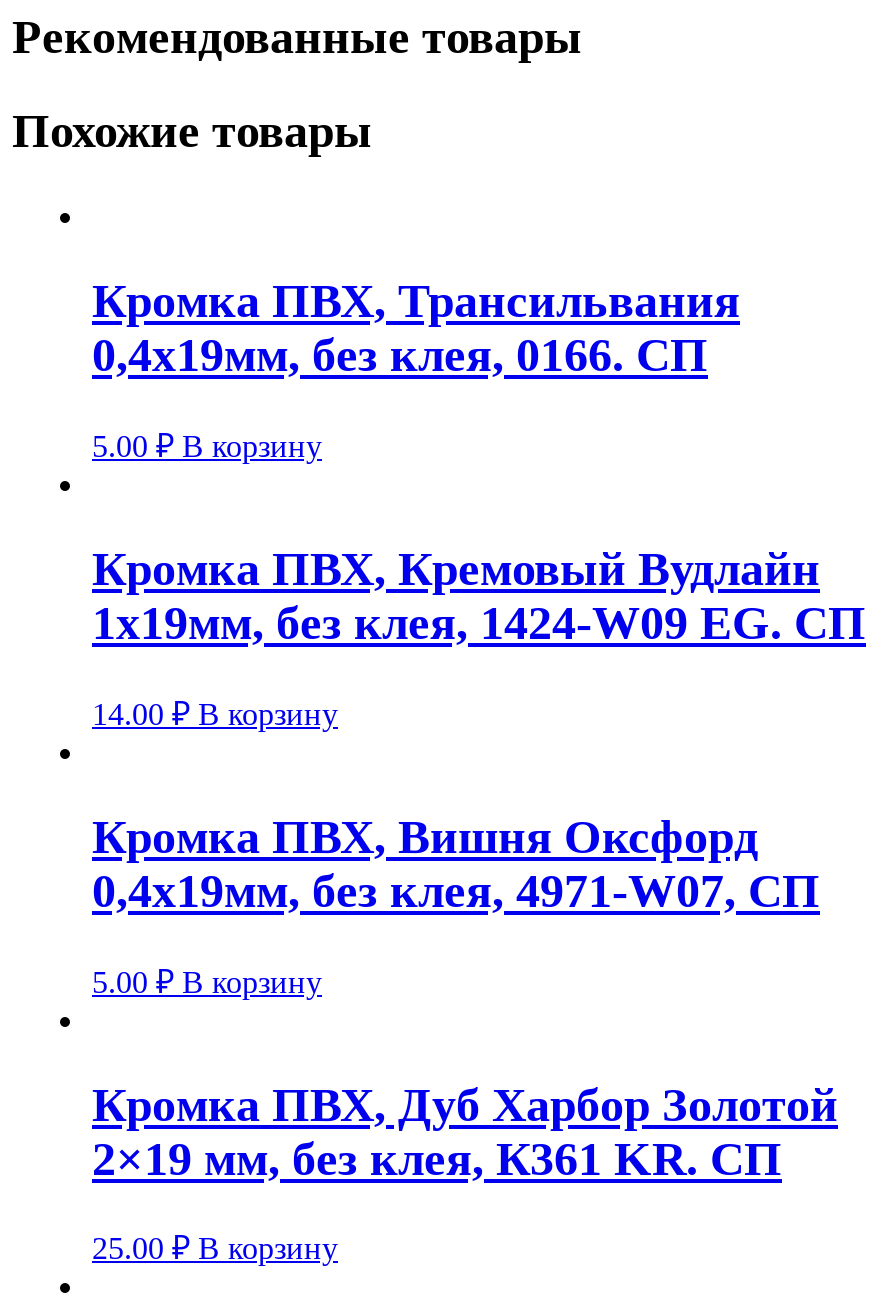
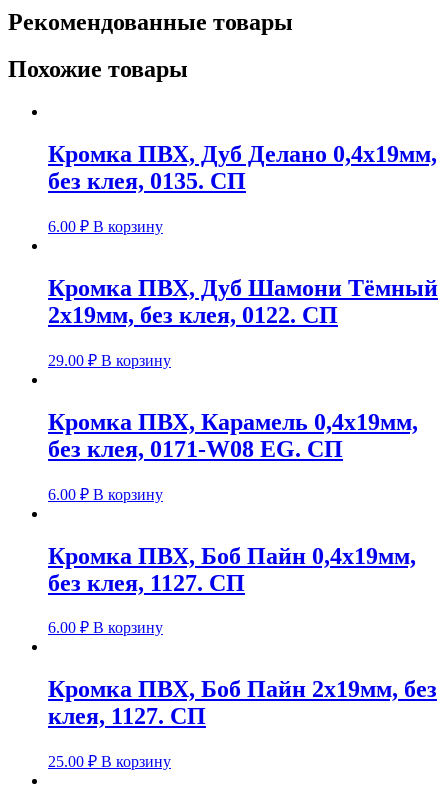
[92,275,866,1184] Кромка ПВХ, Трансильвания | 0,4х19мм, без клея, 0166. СП | 5.00 ₽ В корзину | Кромка ПВХ, Кремовый Вудлайн | 1х19мм, без клея, 1424-W09 EG. СП | 14.00 ₽ В корзину | Кромка ПВХ, Вишня Оксфорд | 0,4х19мм, без клея, 4971-W07, СП | 5.00 ₽ В корзину | Кромка ПВХ, Дуб Харбор Золотой | 2×19 мм, без клея, К361 KR. СП -> [48,141,438,729] Кромка ПВХ, Дуб Делано 0,4х19мм, | без клея, 0135. СП | 6.00 ₽ В корзину | Кромка ПВХ, Дуб Шамони Тёмный | 2х19мм, без клея, 0122. СП | 29.00 ₽ В корзину | Кромка ПВХ, Карамель 0,4х19мм, | без клея, 0171-W08 EG. СП | 6.00 ₽ В корзину | Кромка ПВХ, Боб Пайн 0,4х19мм, | без клея, 1127. СП | 6.00 ₽ В корзину | Кромка ПВХ, Боб Пайн 2х19мм, без | клея, 1127. СП

